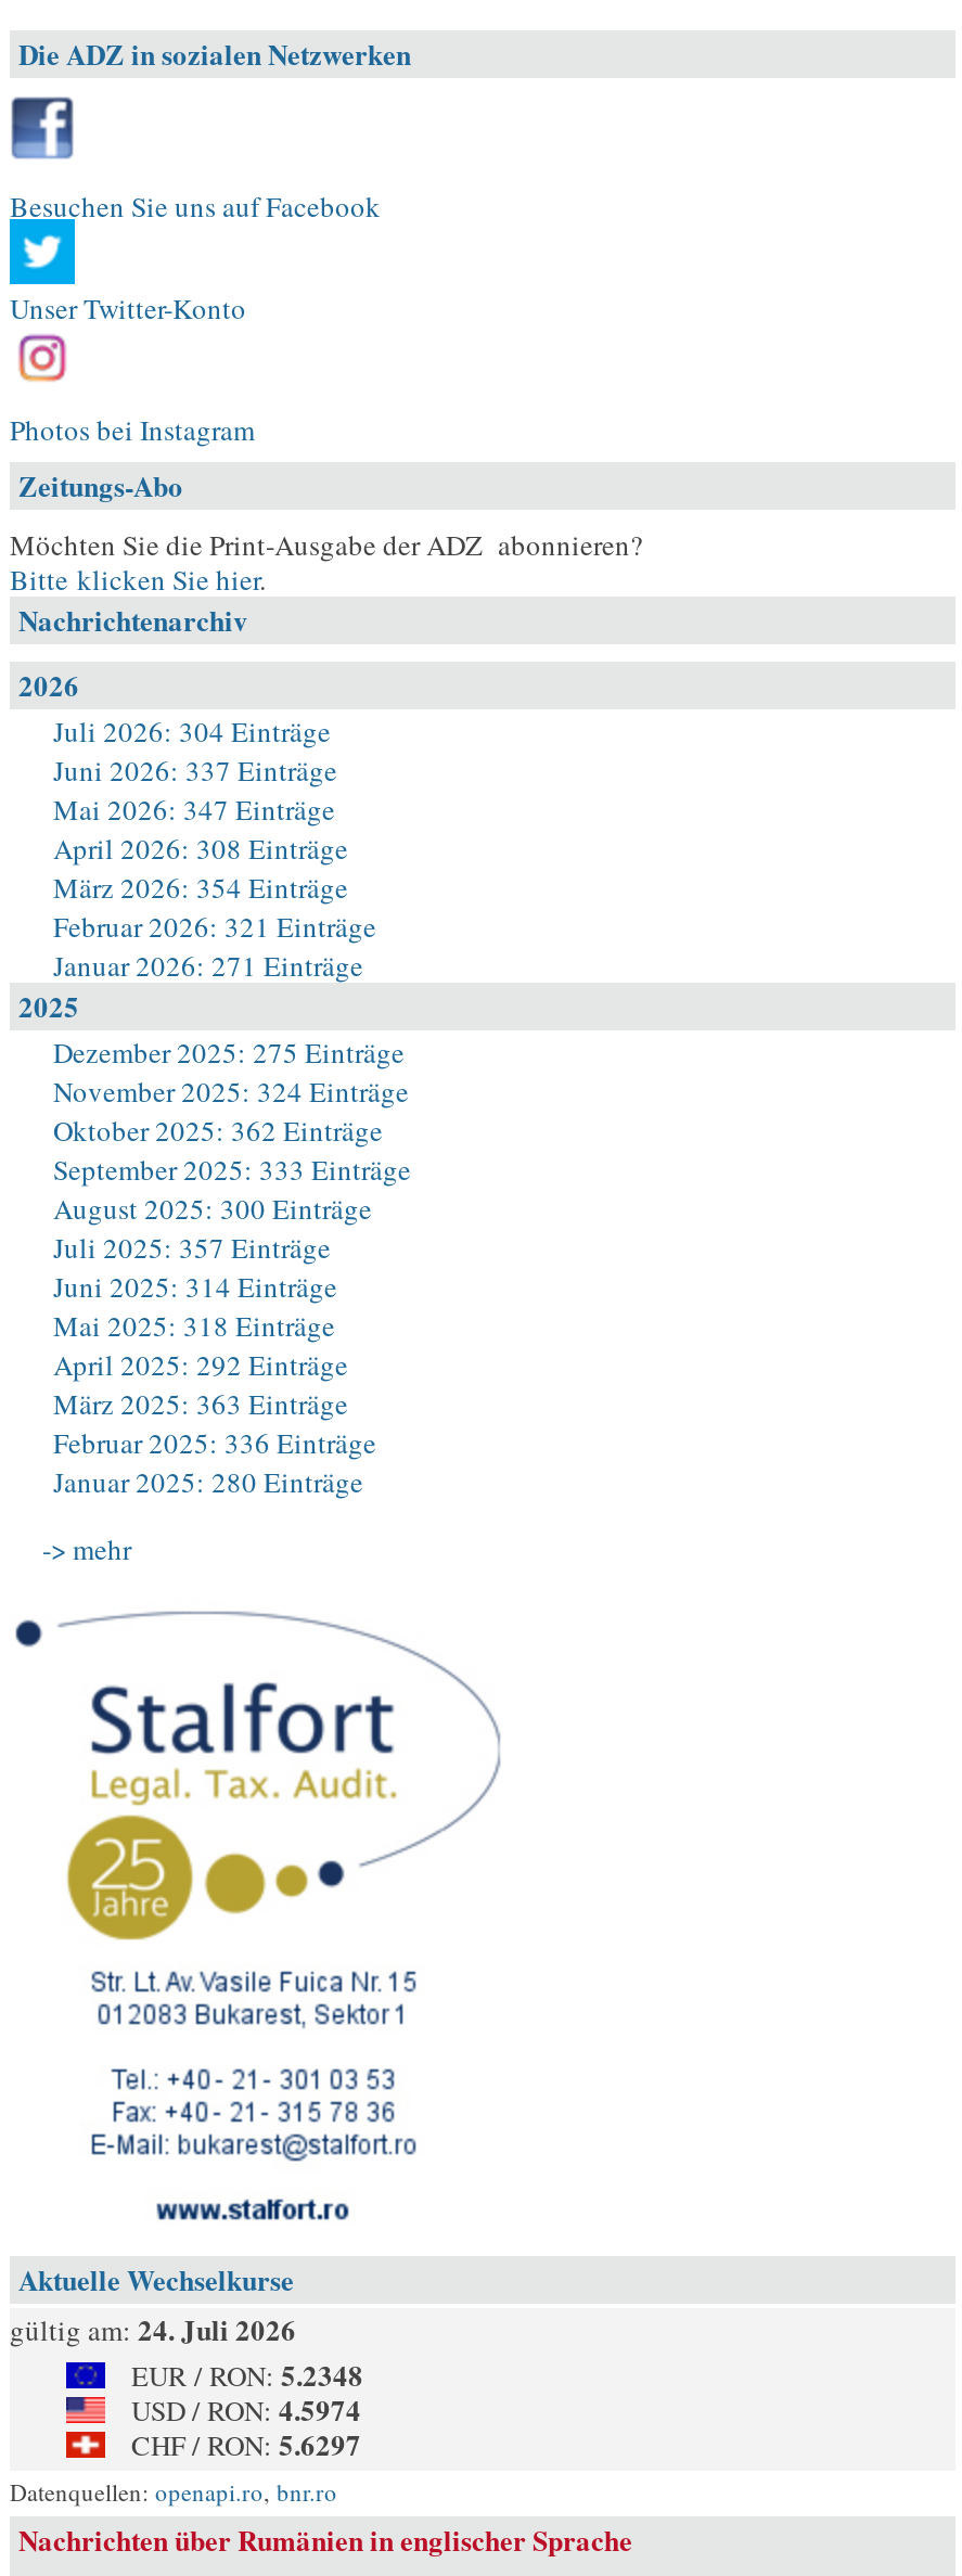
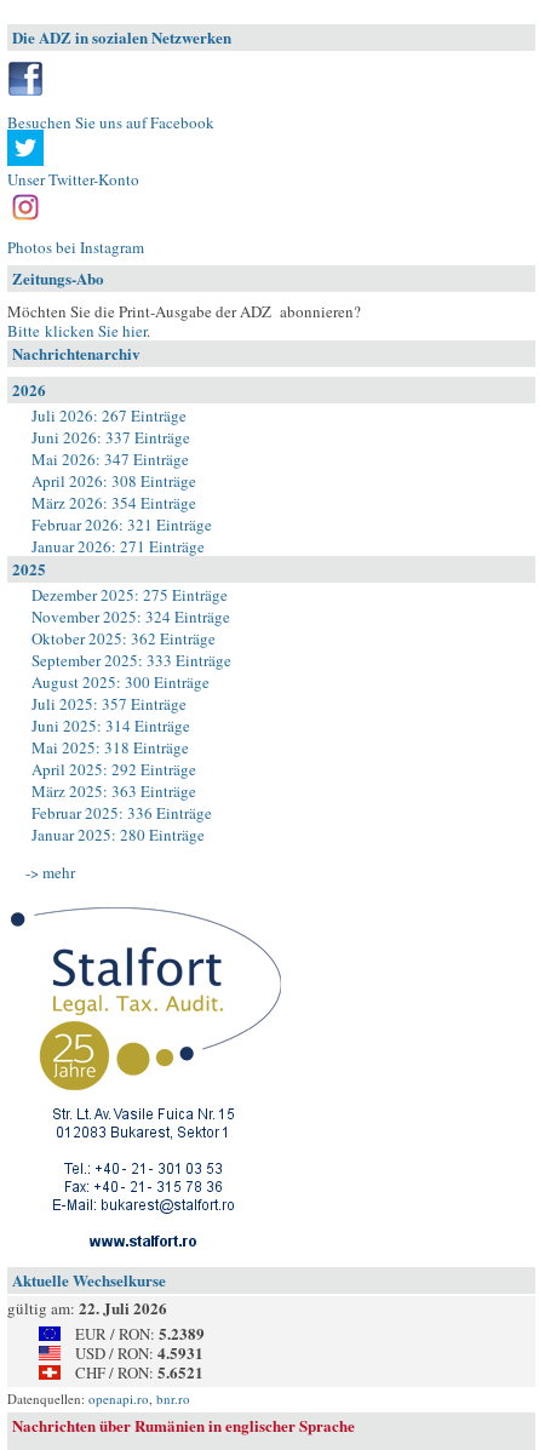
[53,712,331,751] Juli 2026: 304 Einträge -> [31,405,187,426] Juli 2026: 267 Einträge
[10,2308,296,2349] gültig am: 24. Juli 2026 -> [7,1296,167,1319] gültig am: 22. Juli 2026
[131,2354,363,2395] EUR / RON: 5.2348 -> [75,1322,205,1345] EUR / RON: 5.2389
[131,2388,361,2430] USD / RON: 4.5974 -> [75,1341,203,1364] USD / RON: 4.5931
[131,2423,361,2464] CHF / RON: 5.6297 -> [75,1360,203,1383] CHF / RON: 5.6521

